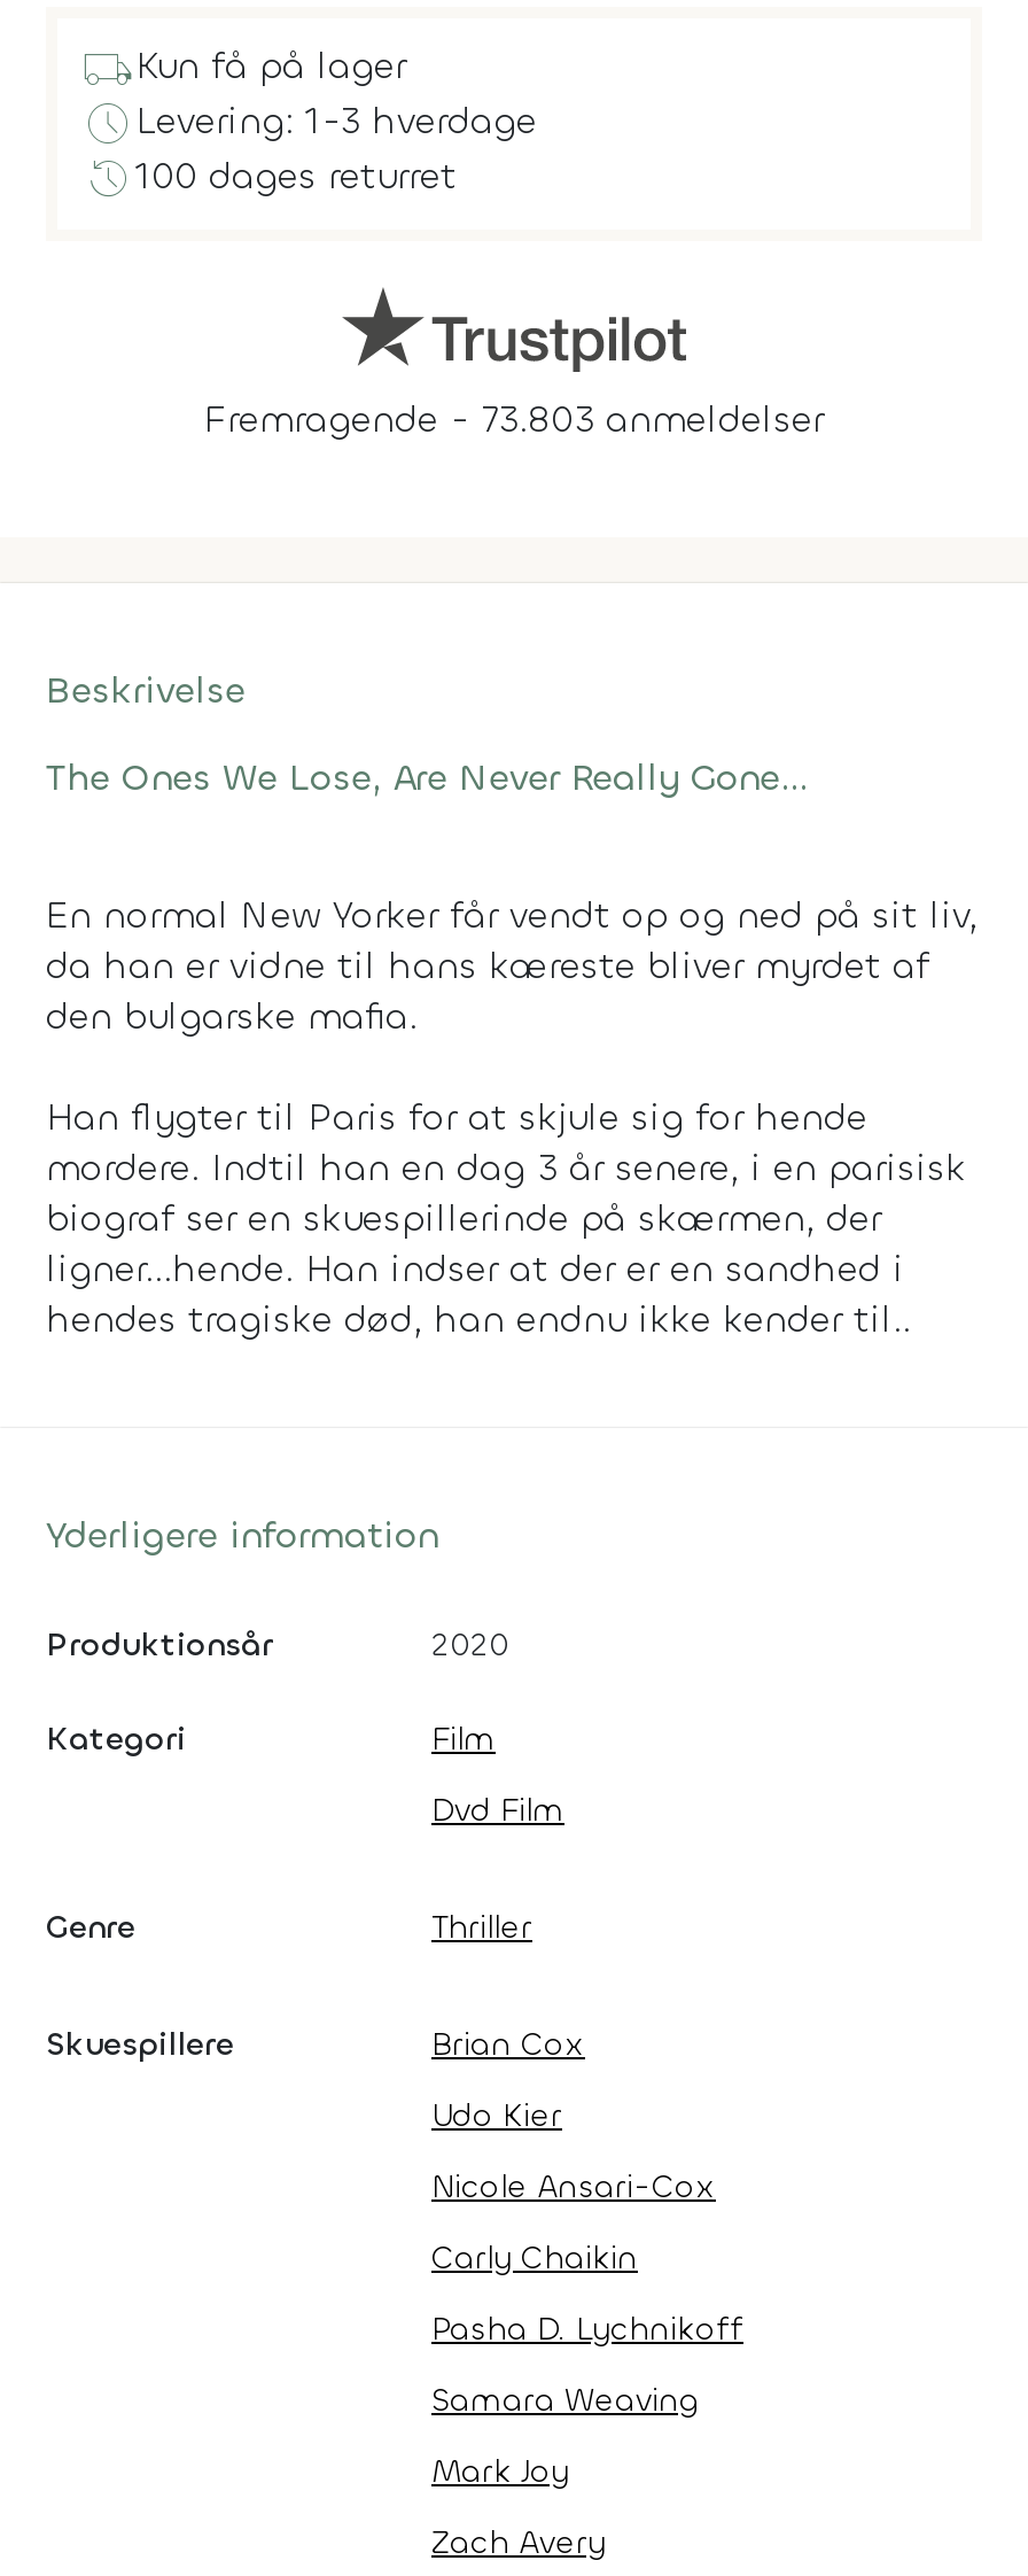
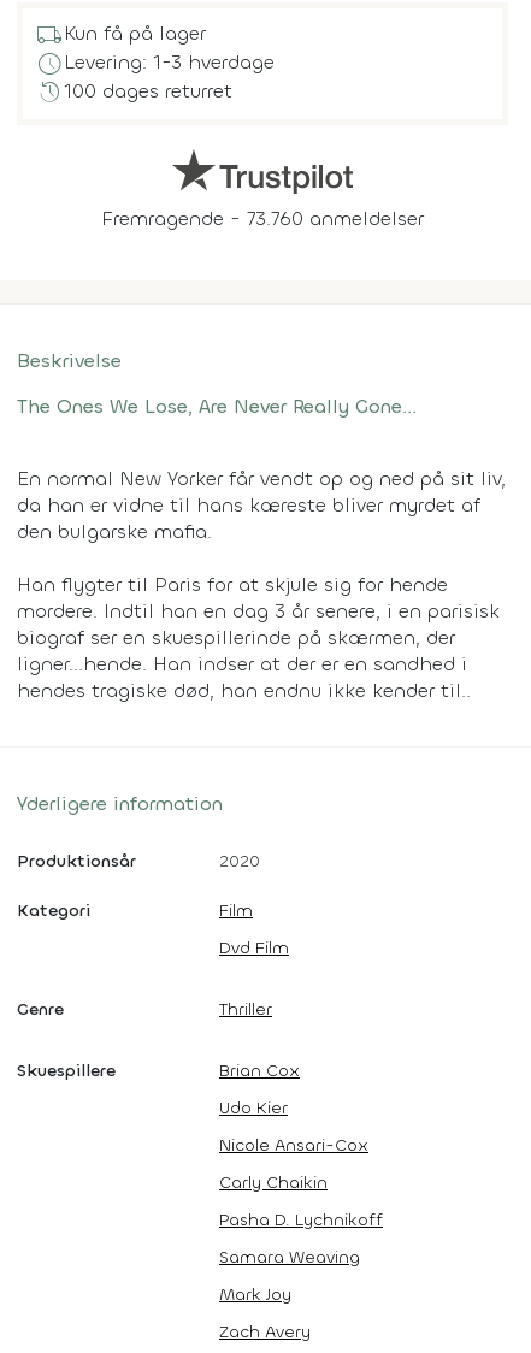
[204,394,824,443] Fremragende - 73.803 anmeldelser -> [101,206,424,231] Fremragende - 73.760 anmeldelser

